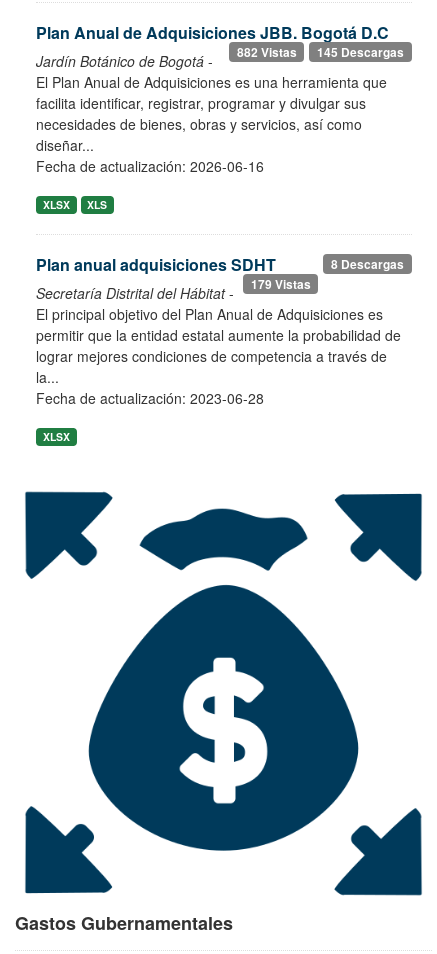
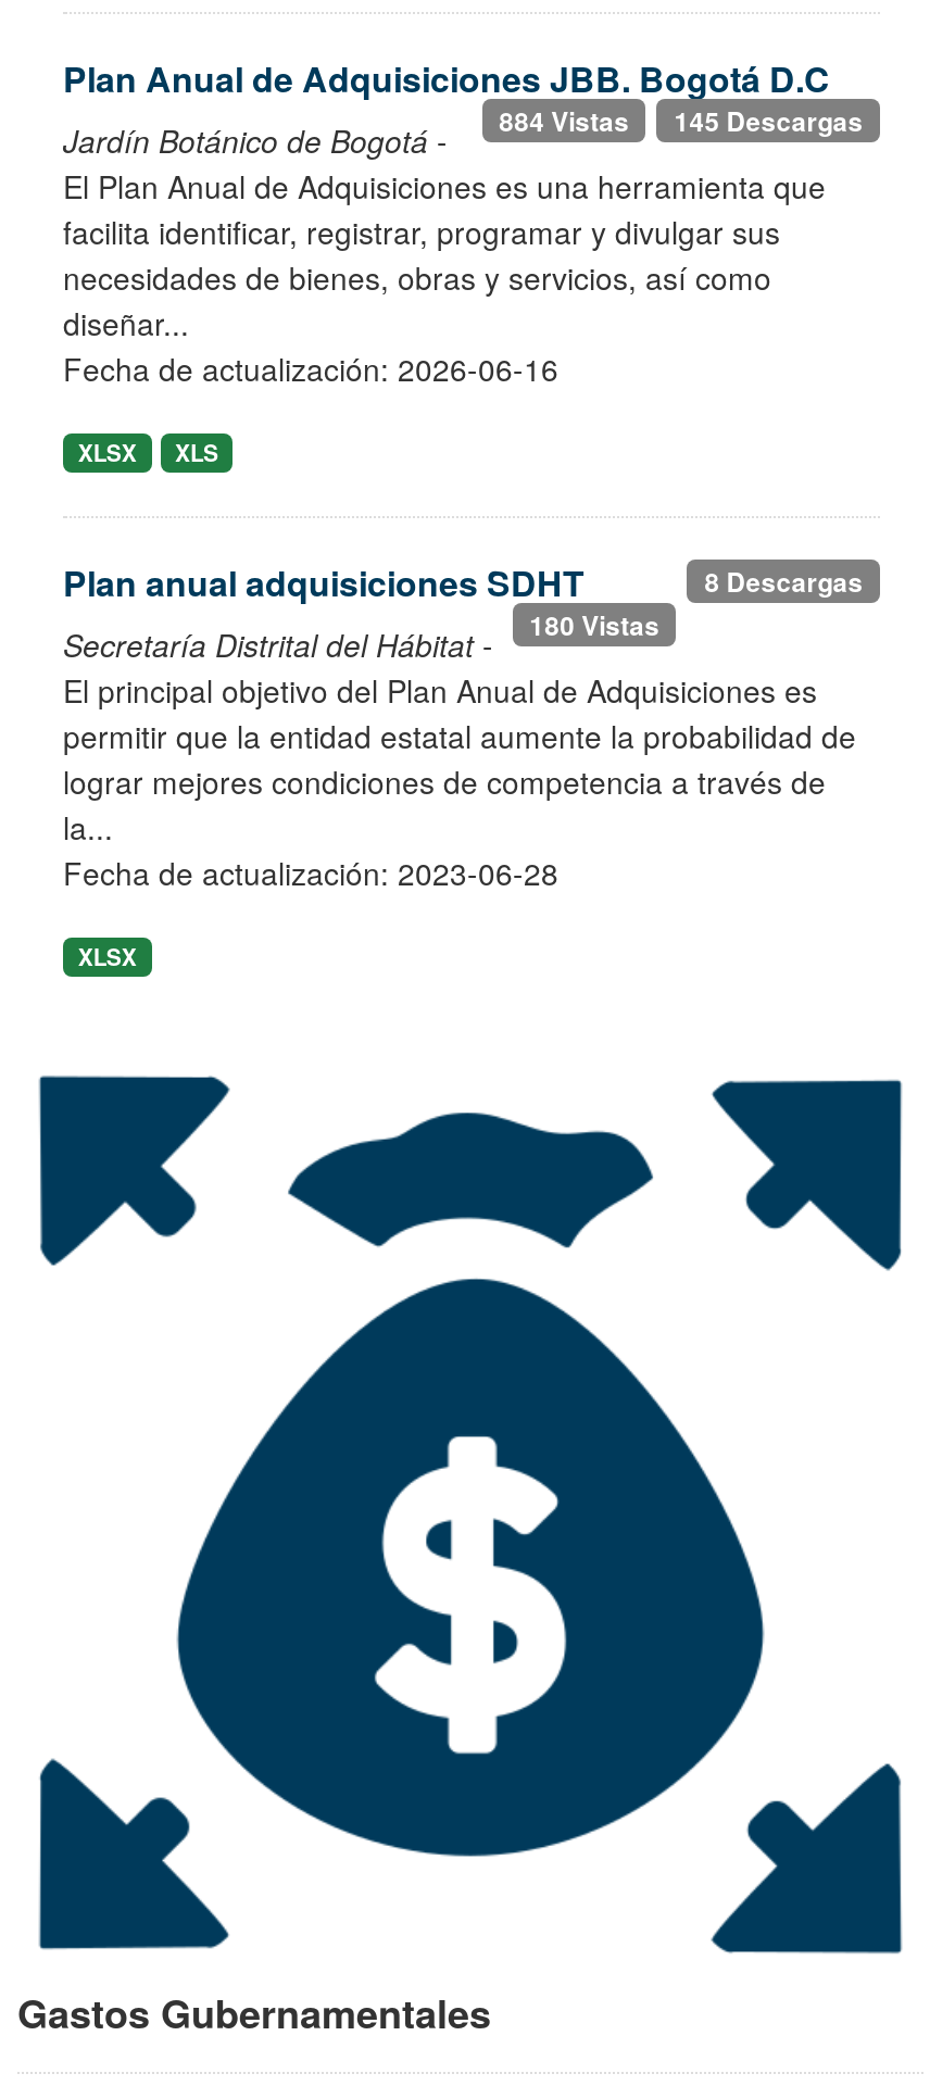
[36,43,404,71] Jardín Botánico de Bogotá - 882 Vistas 145 Descargas -> [63,101,863,162] Jardín Botánico de Bogotá - 884 Vistas 145 Descargas
[36,275,311,303] Secretaría Distrital del Hábitat - 179 Vistas -> [63,606,660,666] Secretaría Distrital del Hábitat - 180 Vistas

